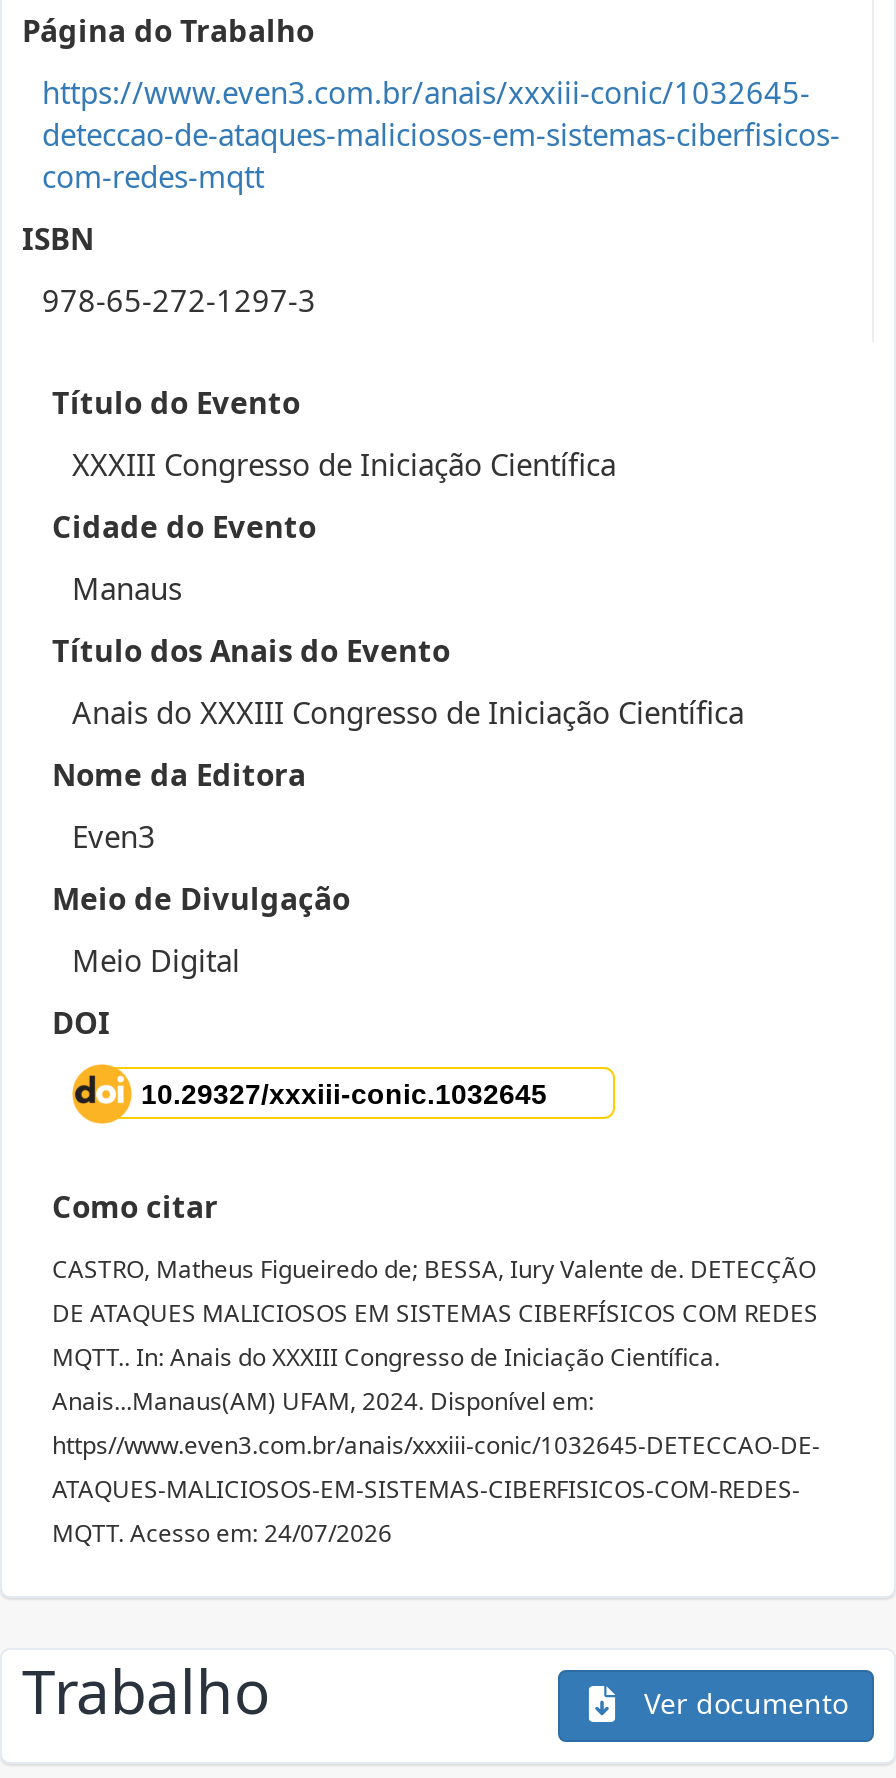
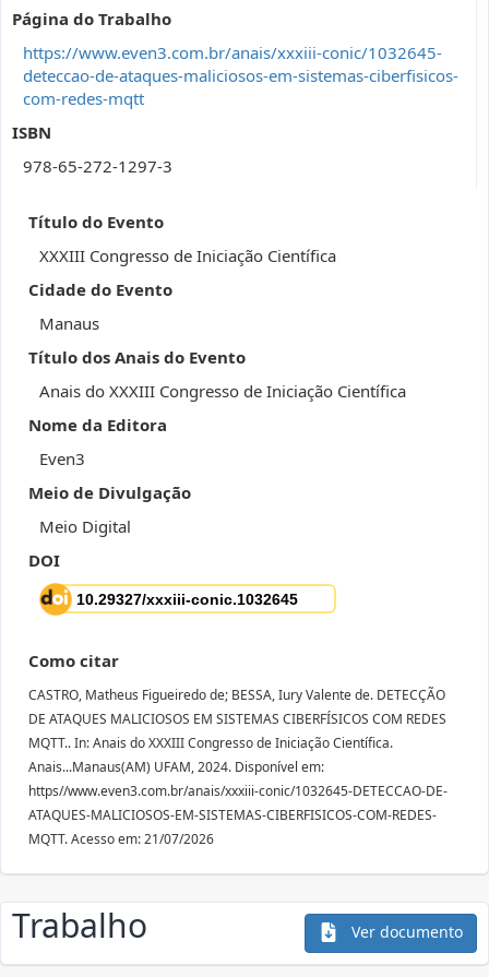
[52,1516,392,1550] MQTT. Acesso em: 24/07/2026 -> [28,829,214,848] MQTT. Acesso em: 21/07/2026

